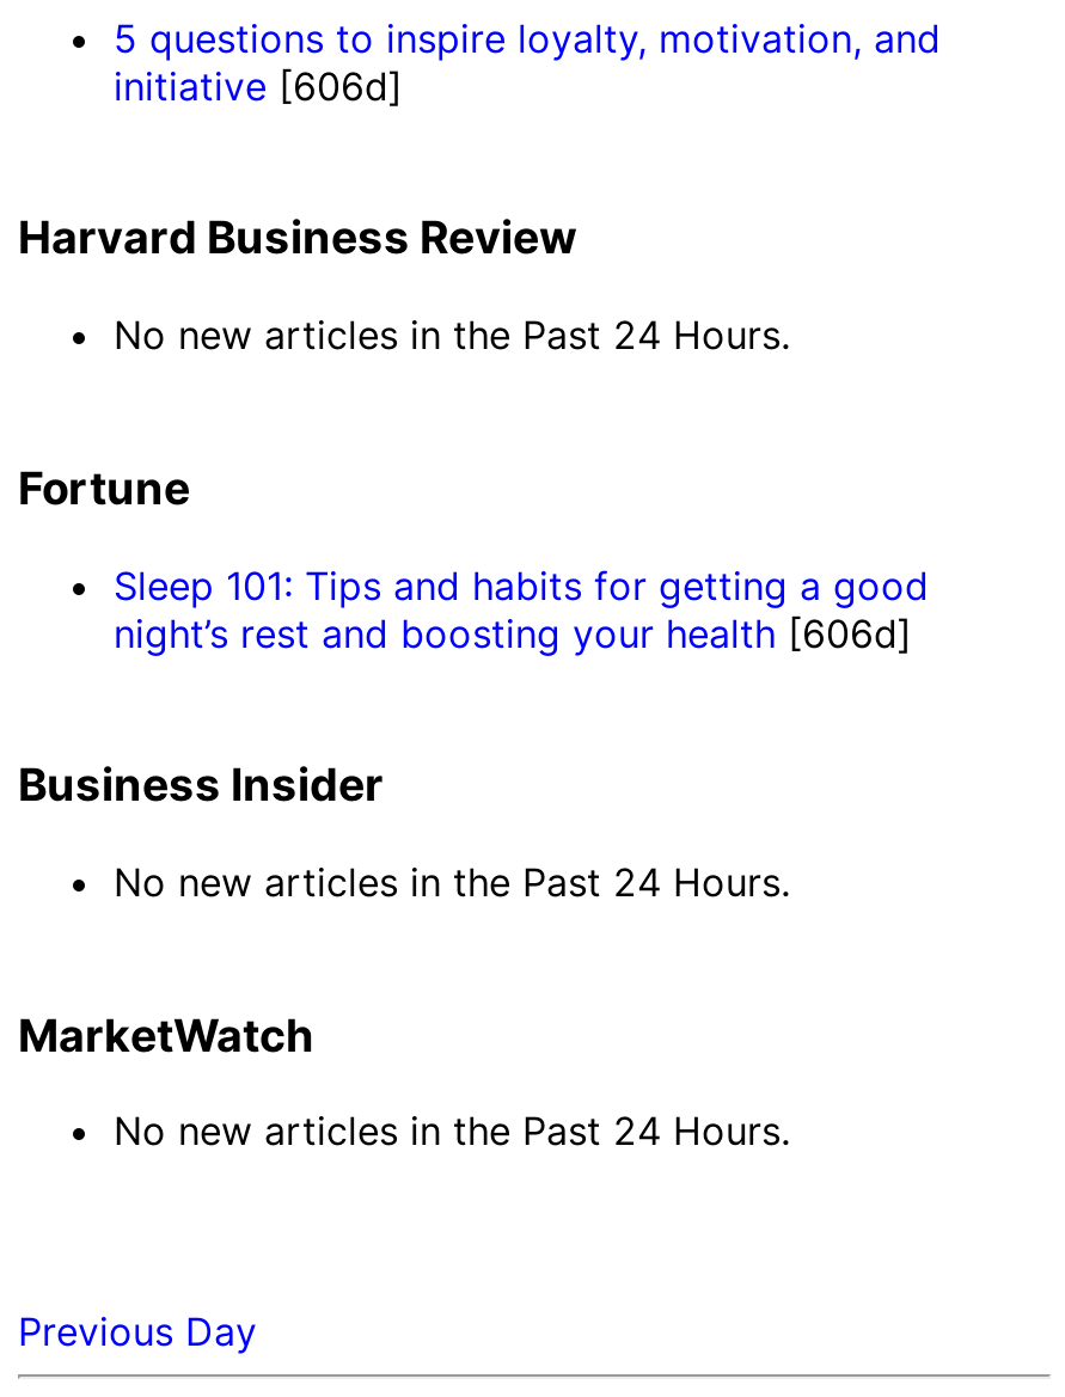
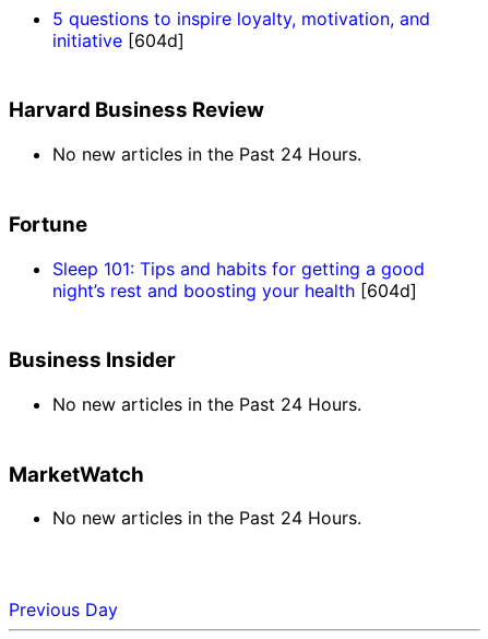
[114,61,403,109] initiative [606d] -> [52,29,185,51] initiative [604d]
[114,608,912,656] night’s rest and boosting your health [606d] -> [52,279,417,301] night’s rest and boosting your health [604d]

